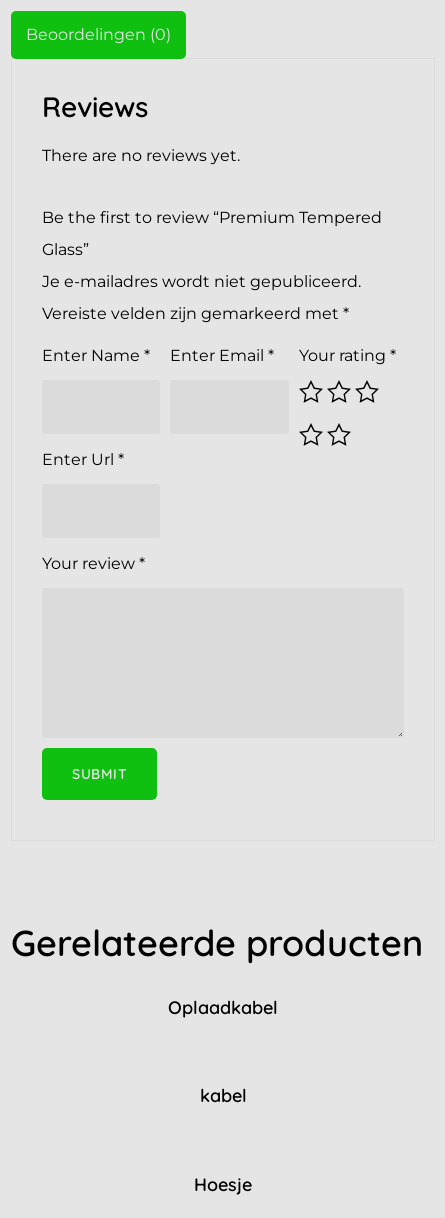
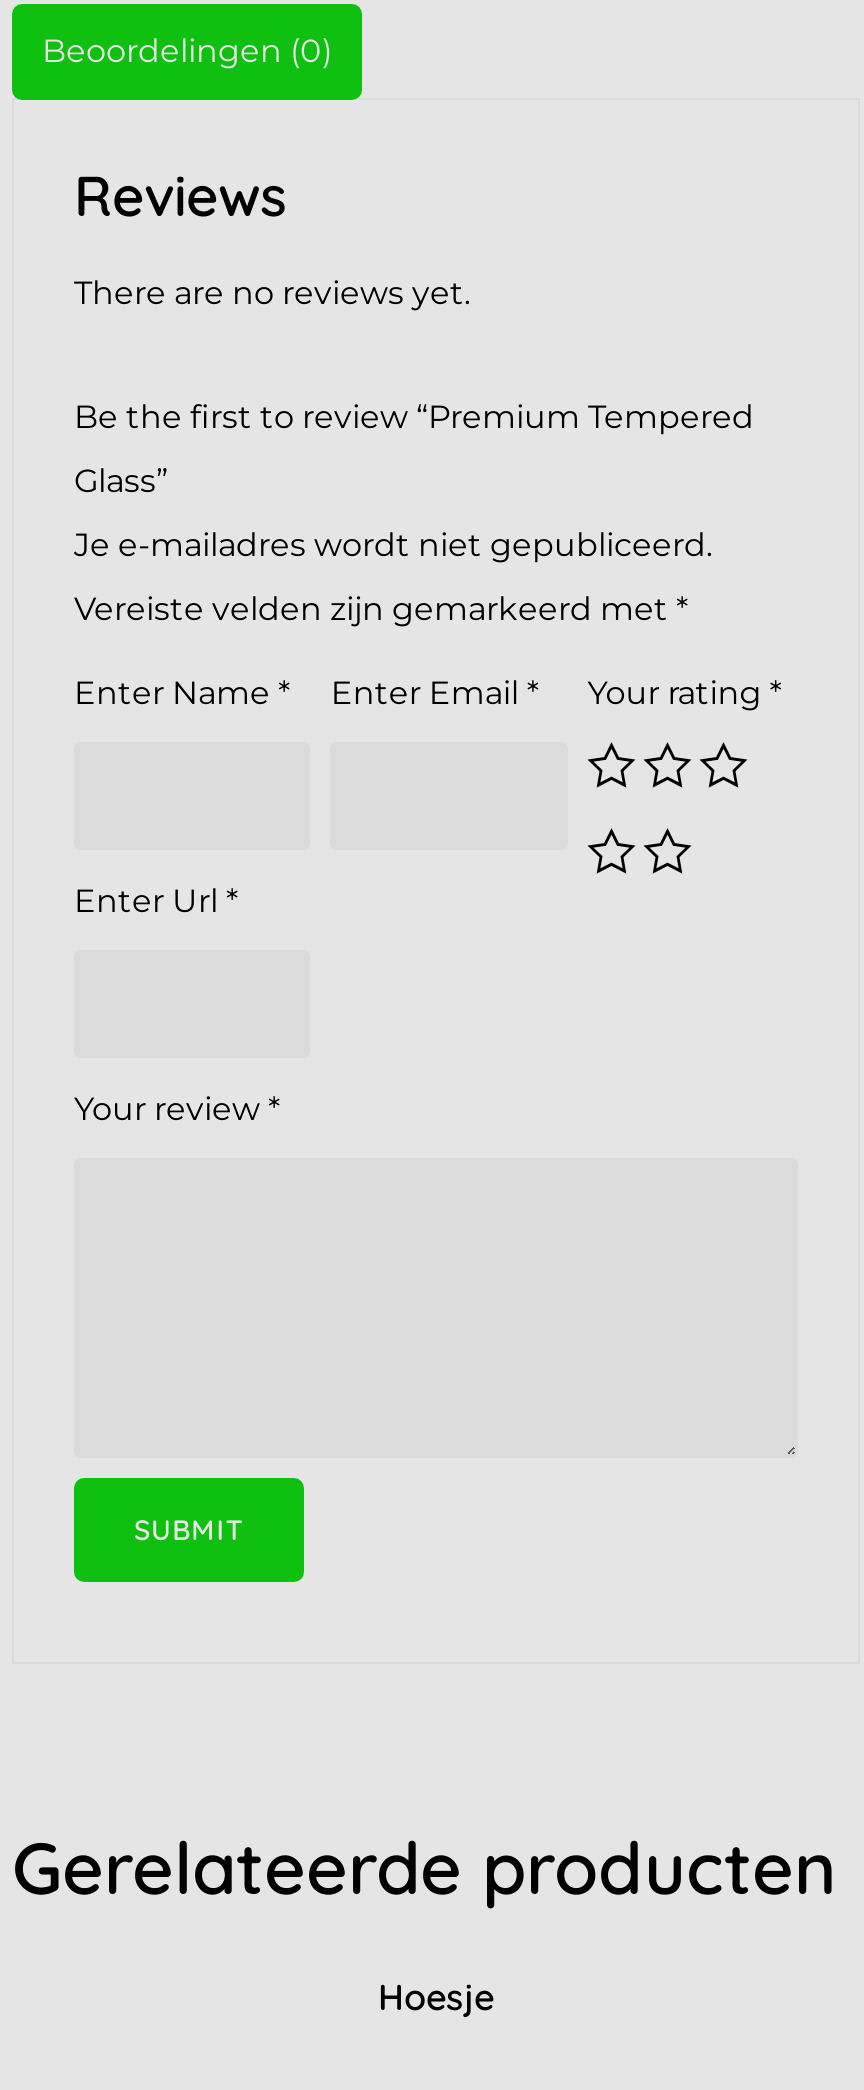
[168,996,278,1019] Oplaadkabel -> none
[199,1084,246,1107] kabel -> none

